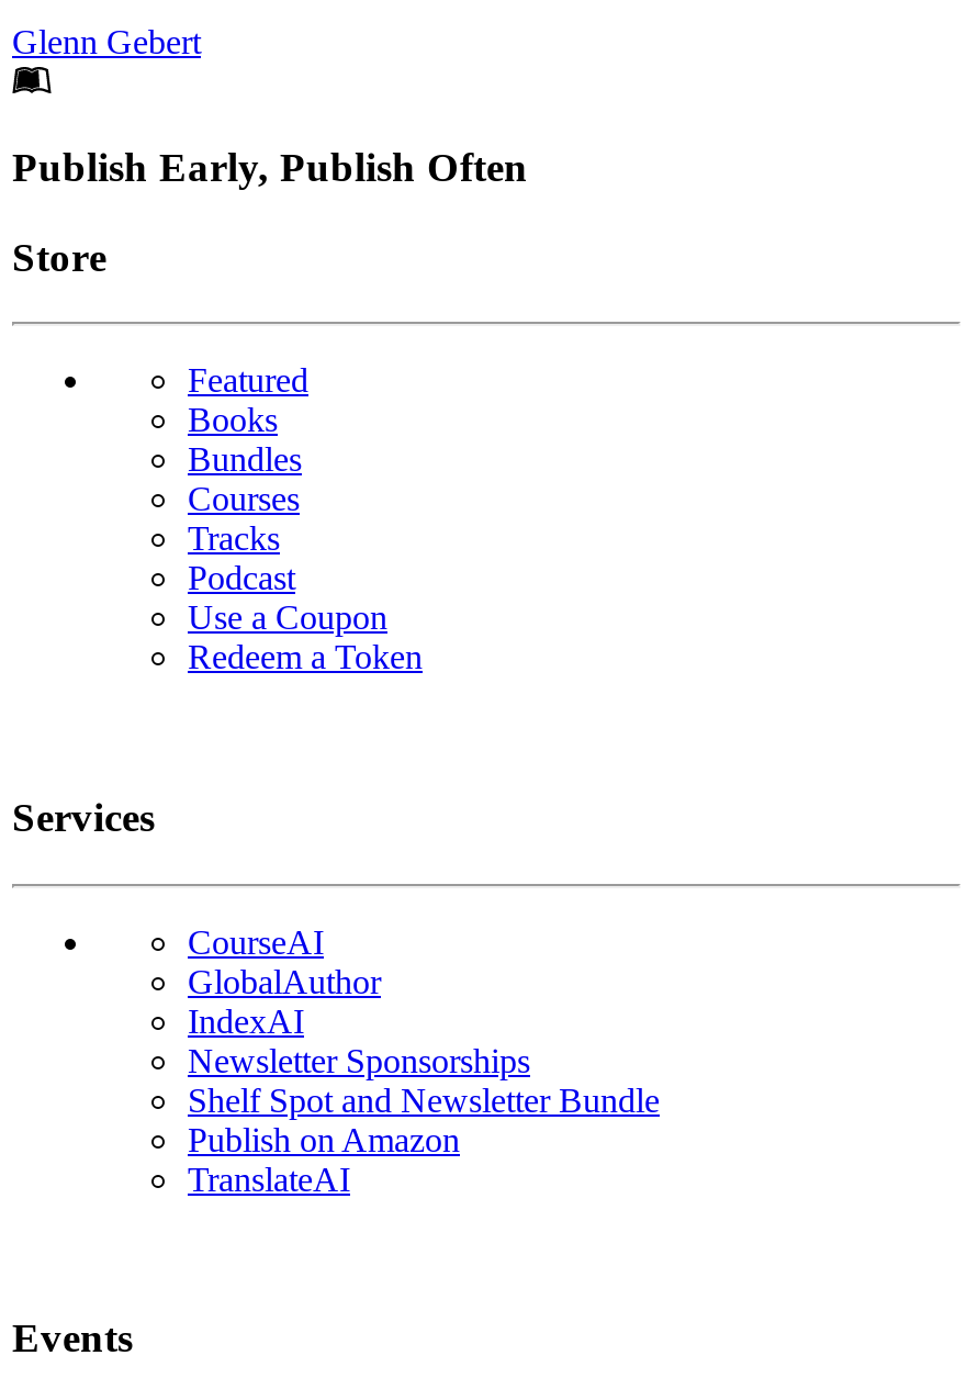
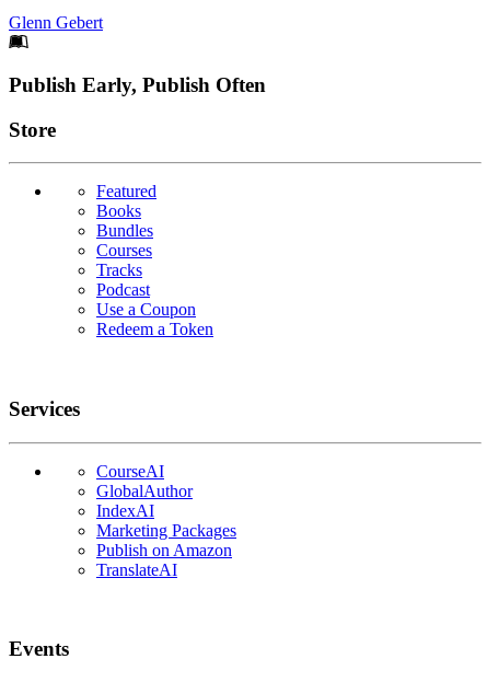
[188,1041,660,1118] Newsletter Sponsorships | Shelf Spot and Newsletter Bundle -> [96,521,236,539] Marketing Packages

